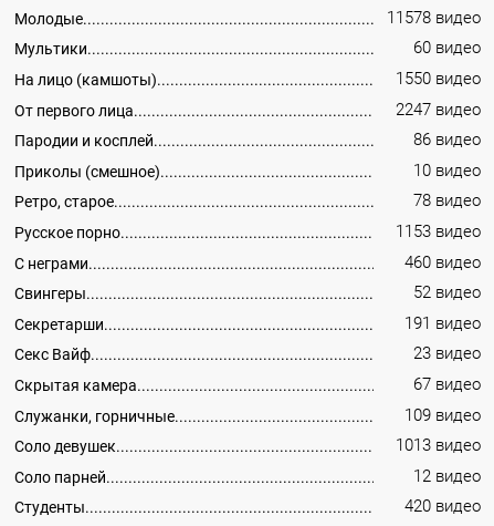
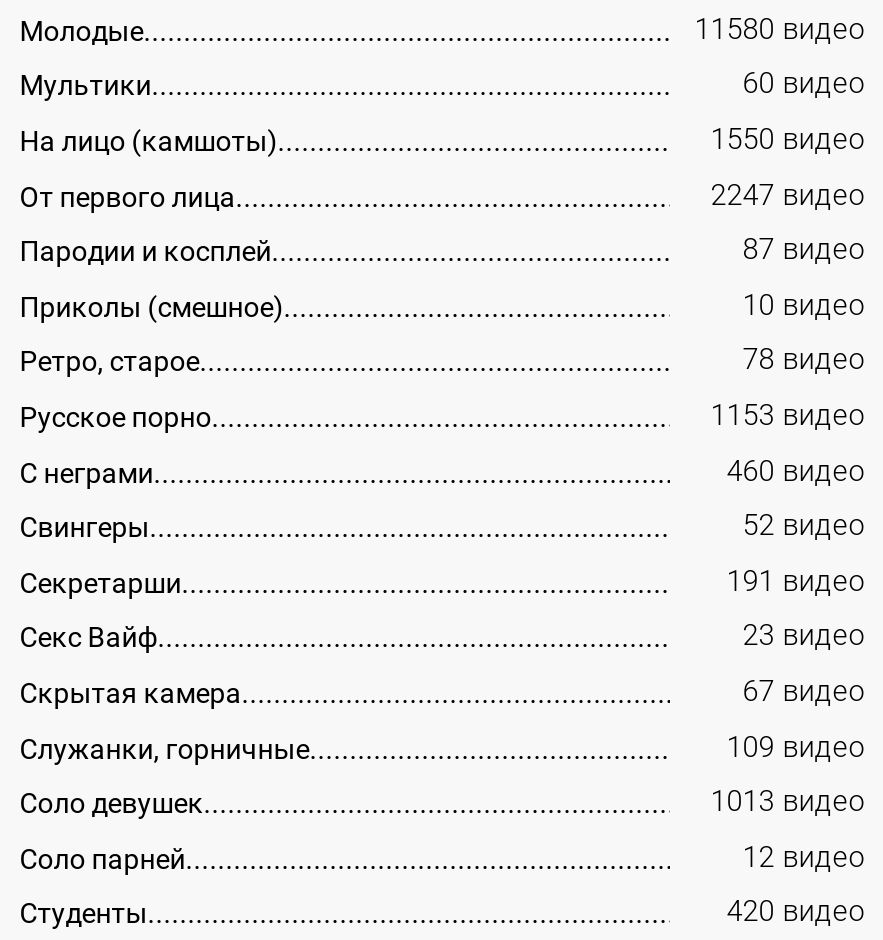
[387,9,481,27] 11578 видео -> [695,13,865,47] 11580 видео
[414,131,481,150] 86 видео -> [743,233,865,267] 87 видео

